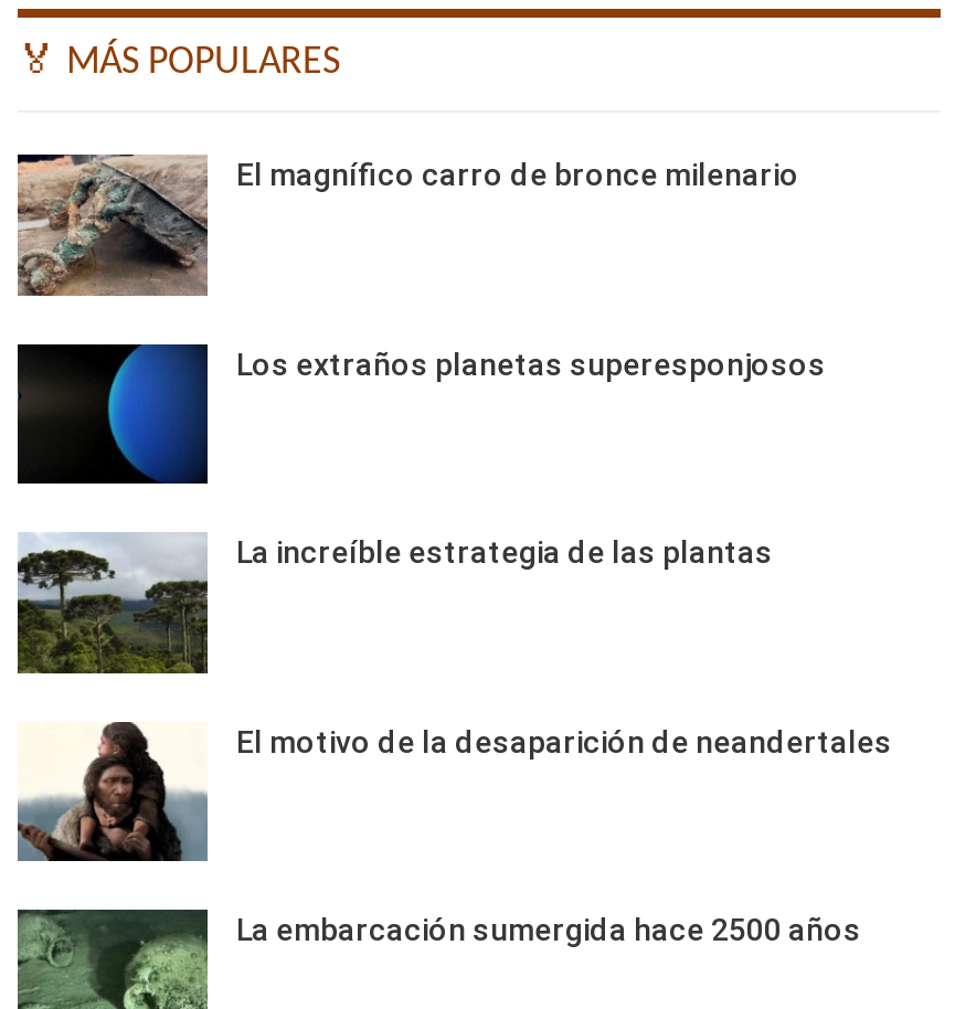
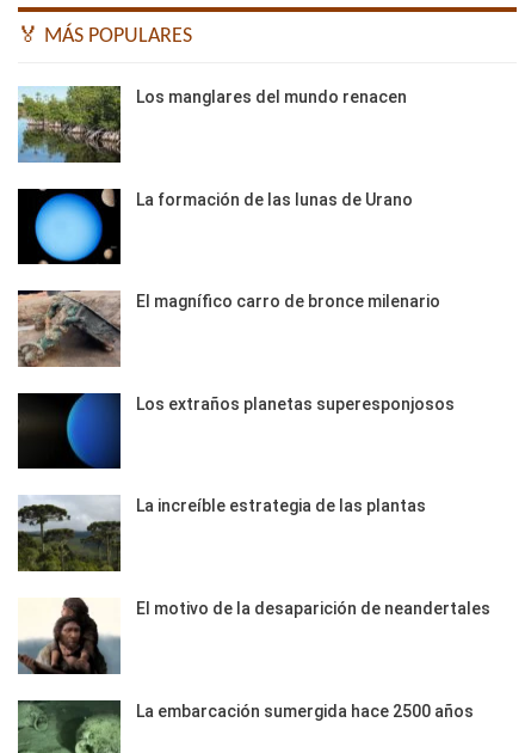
none -> [17,86,407,164] [image] | Los manglares del mundo renacen
none -> [19,188,413,265] [image] | La formación de las lunas de Urano

